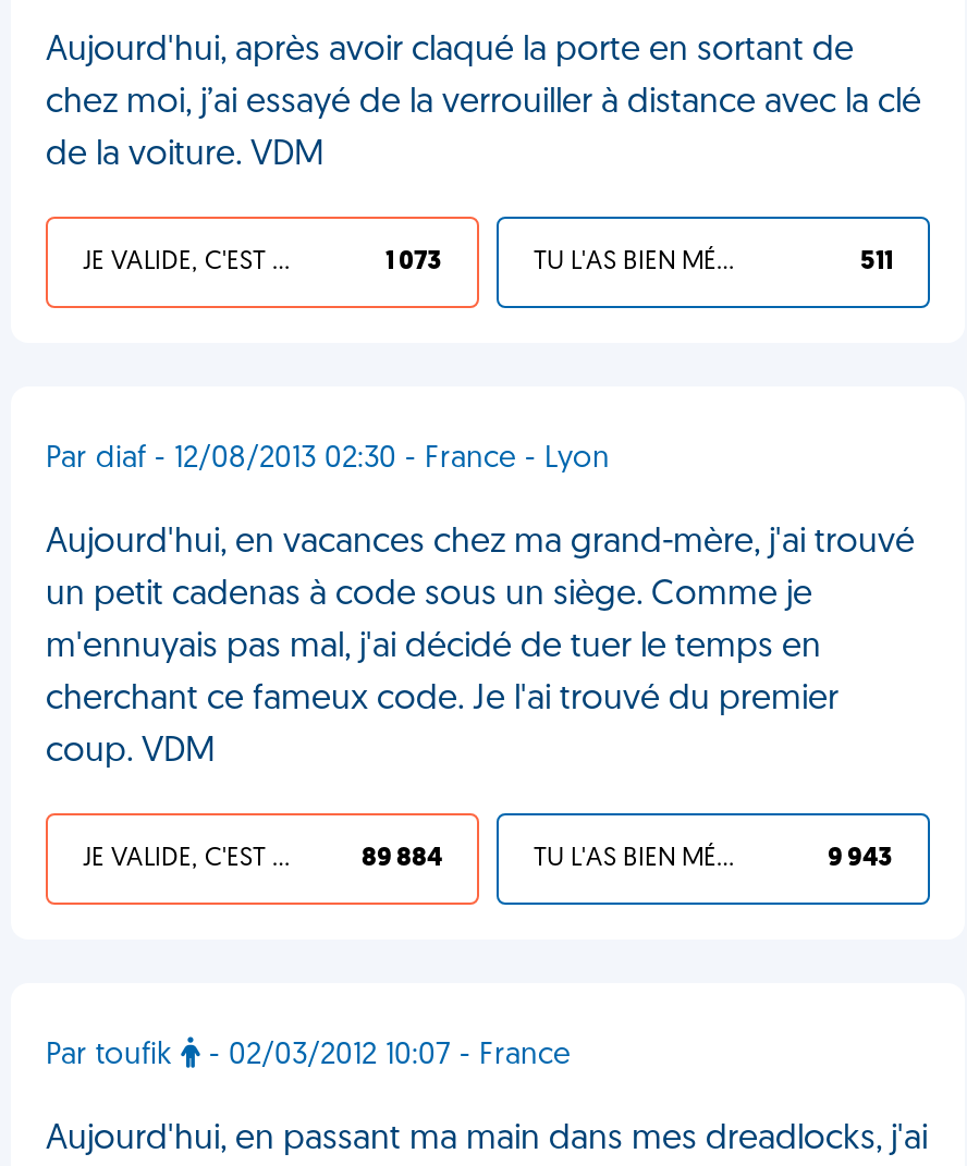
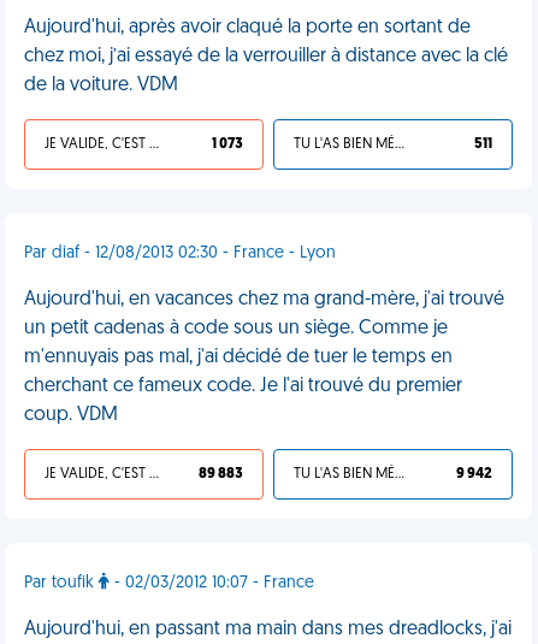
[362,846,442,872] 89 884 -> [199,467,243,481] 89 883
[828,846,893,872] 9 943 -> [456,467,492,481] 9 942

